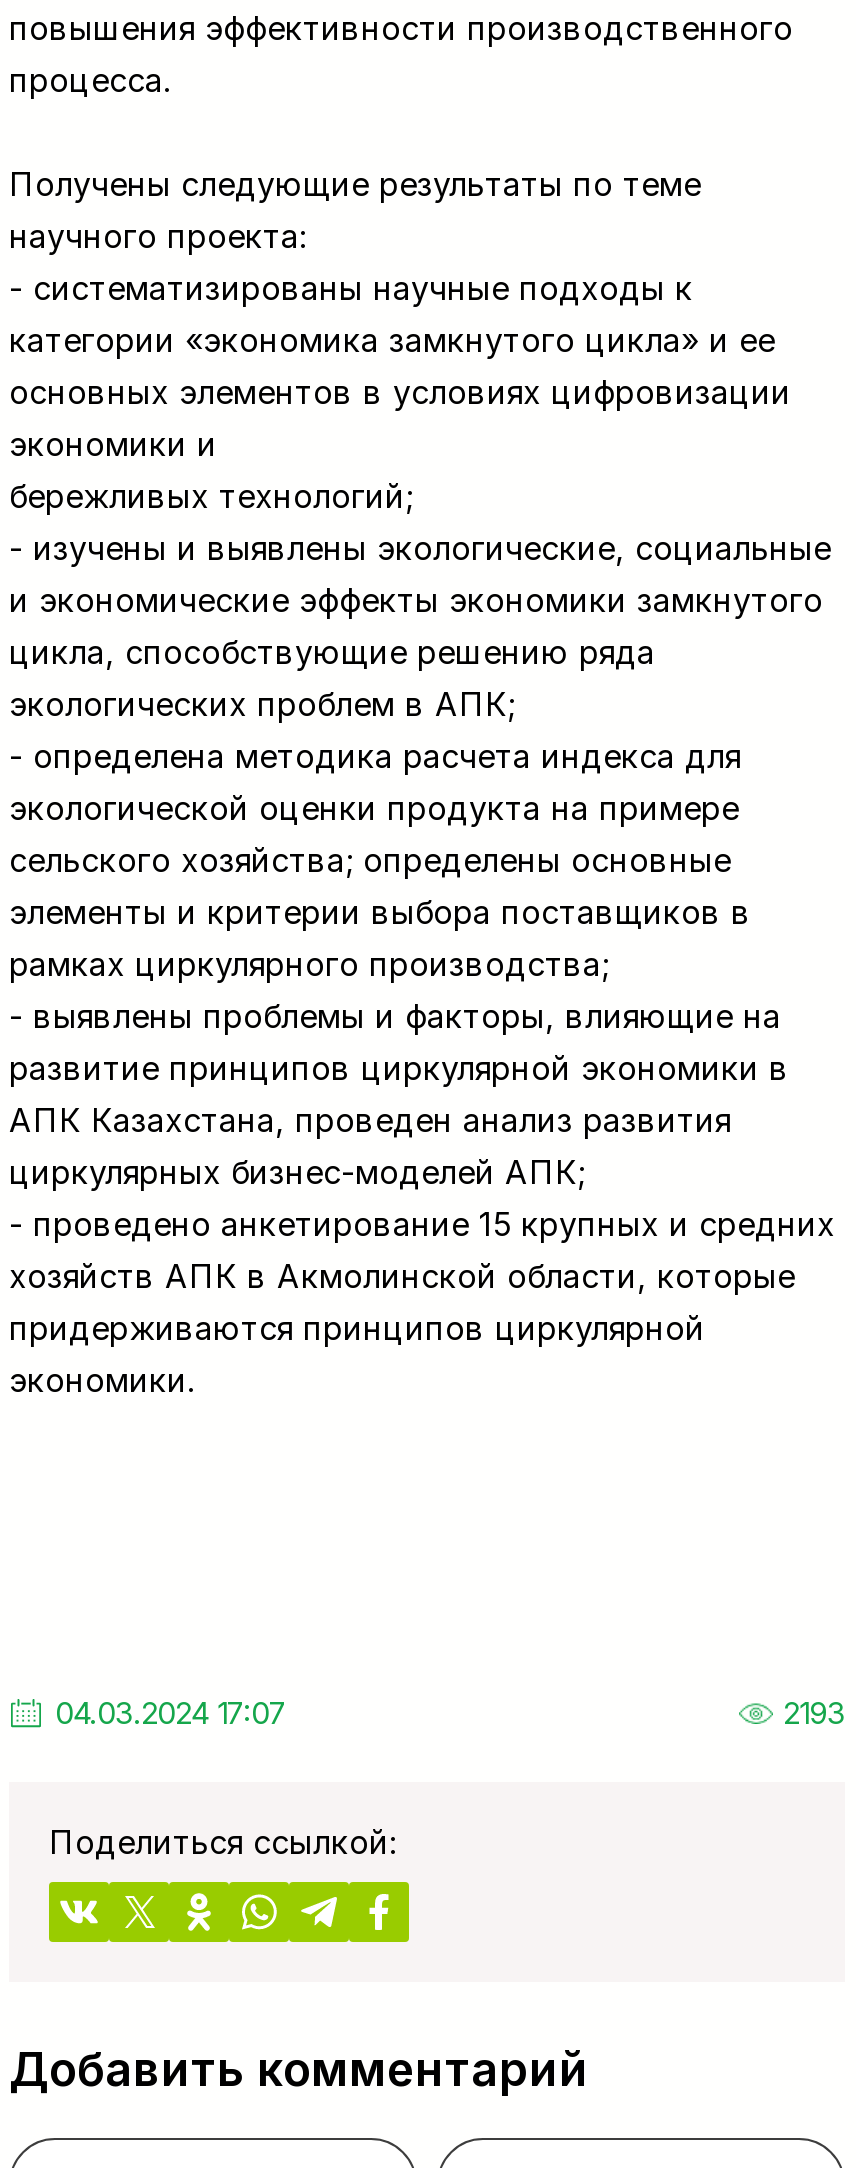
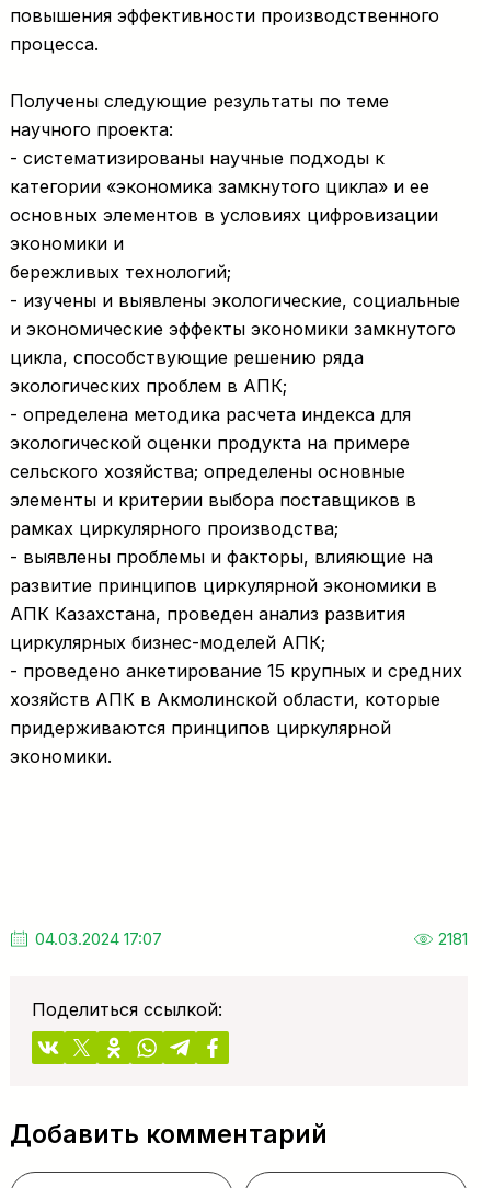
[783,1694,845,1732] 2193 -> [438,928,468,949] 2181

